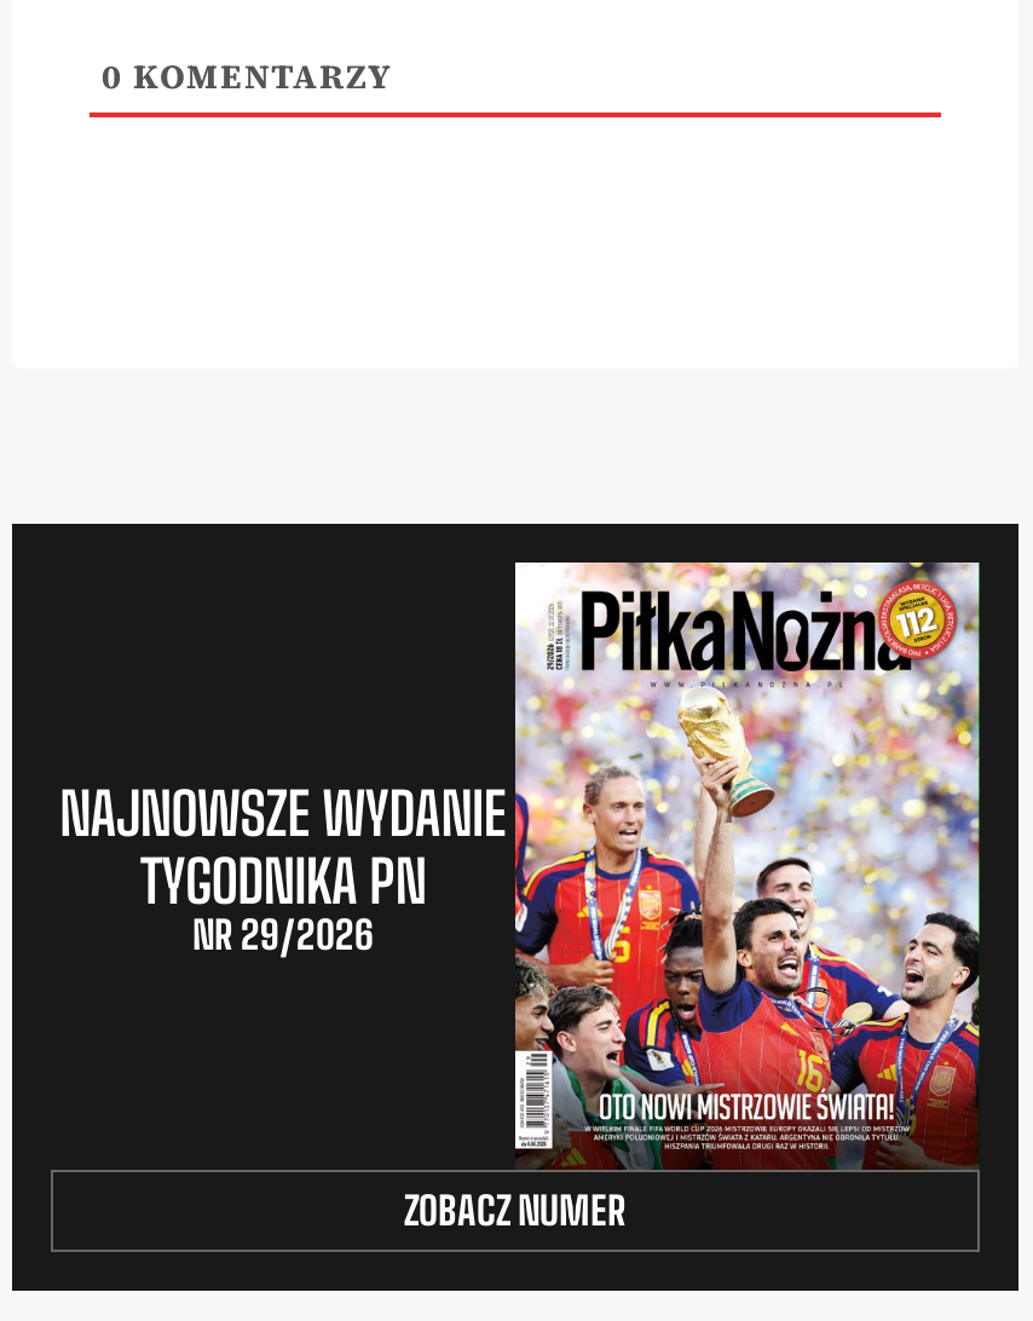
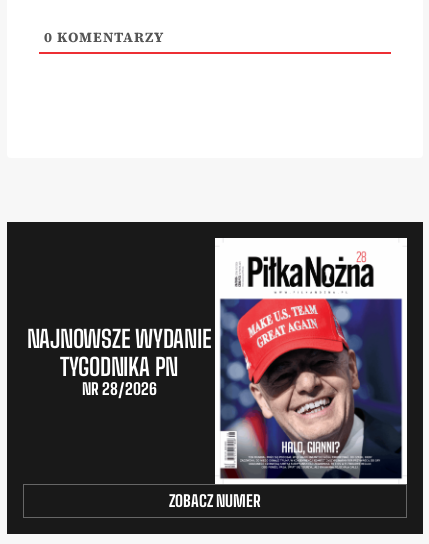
[513,560,982,1167] [image] -> [214,237,408,485] [image]
[192,911,374,957] NR 29/2026 -> [81,379,156,398] NR 28/2026

